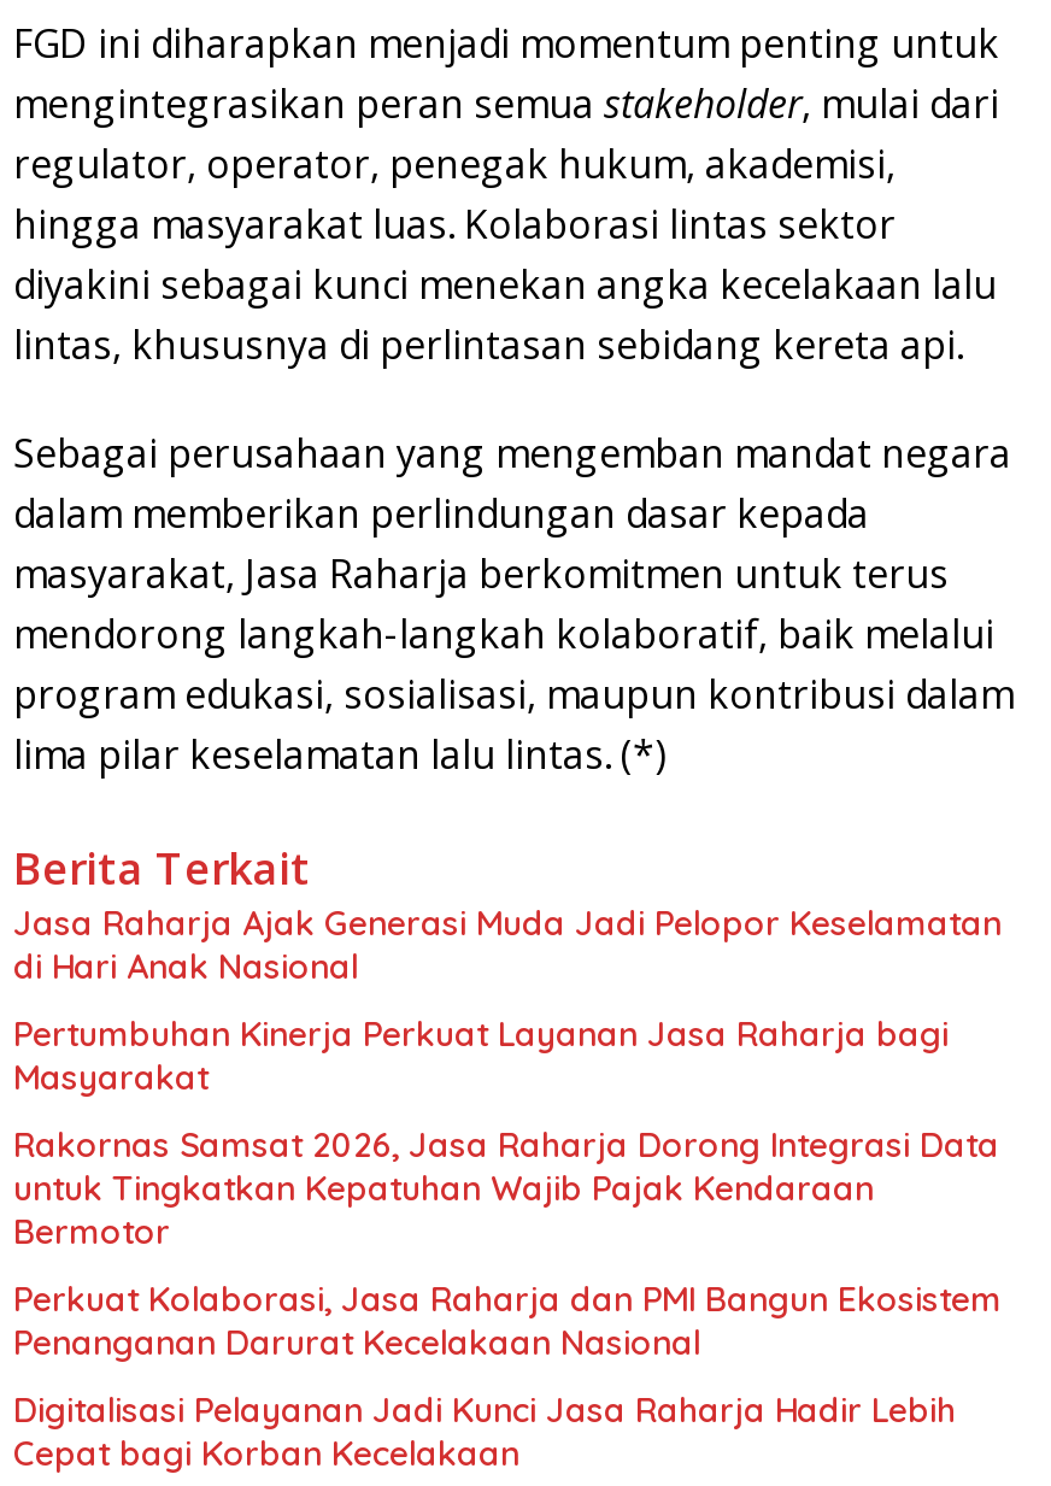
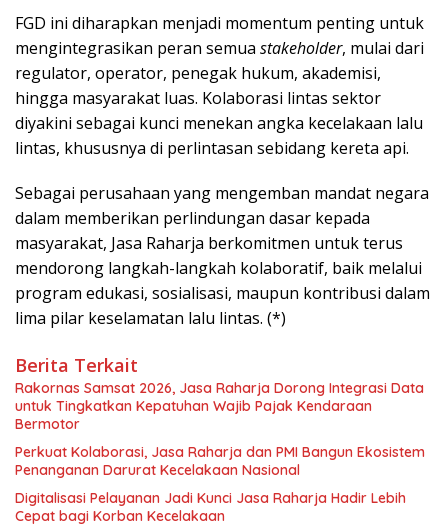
[13,901,1002,1099] Jasa Raharja Ajak Generasi Muda Jadi Pelopor Keselamatan | di Hari Anak Nasional | Pertumbuhan Kinerja Perkuat Layanan Jasa Raharja bagi | Masyarakat -> none

